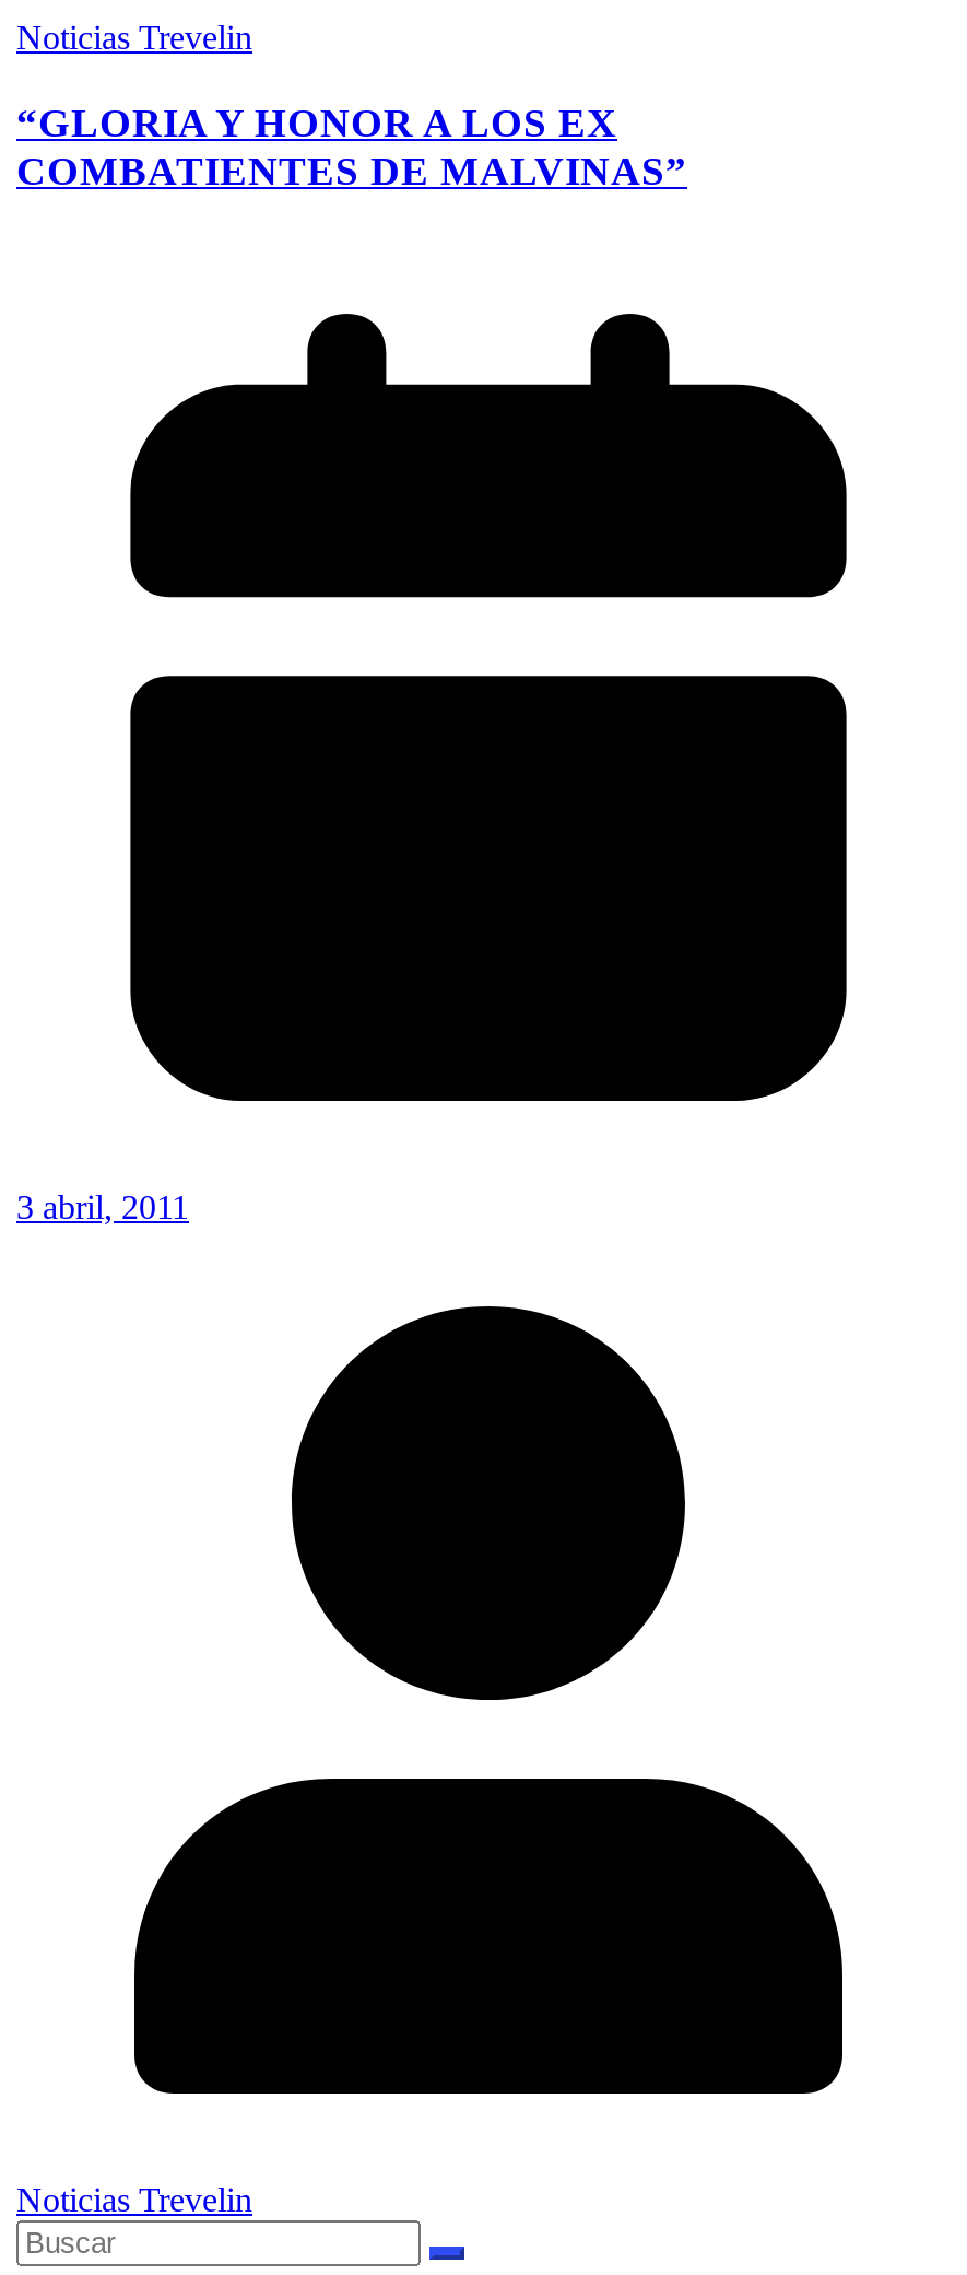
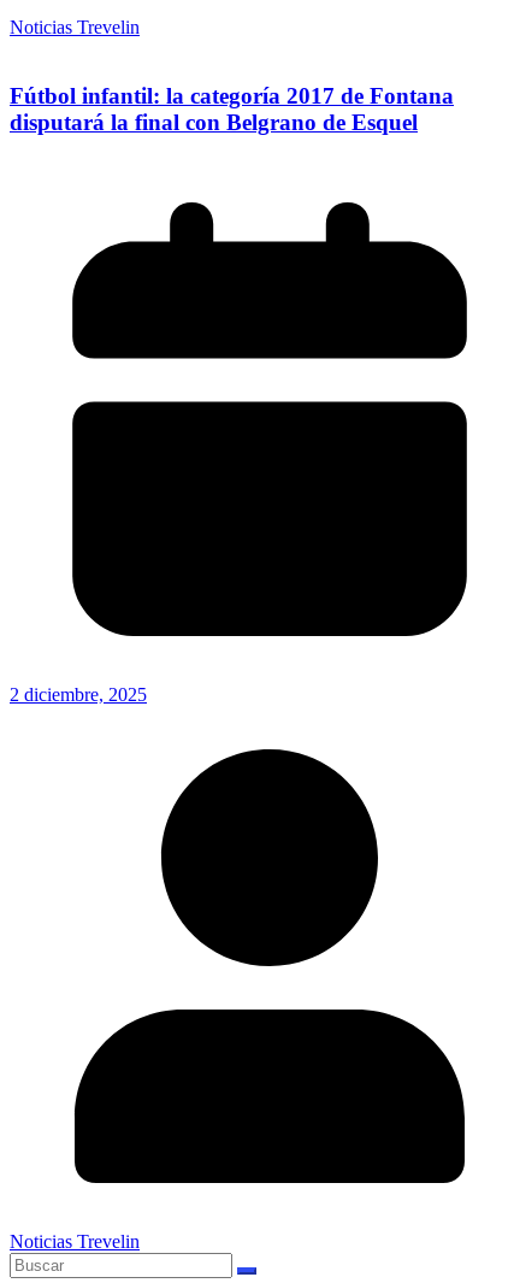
[16,98,687,192] “GLORIA Y HONOR A LOS EX | COMBATIENTES DE MALVINAS” -> [10,83,454,135] Fútbol infantil: la categoría 2017 de Fontana | disputará la final con Belgrano de Esquel
[16,1189,189,1226] 3 abril, 2011 -> [10,684,147,704] 2 diciembre, 2025

